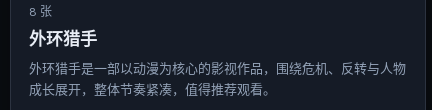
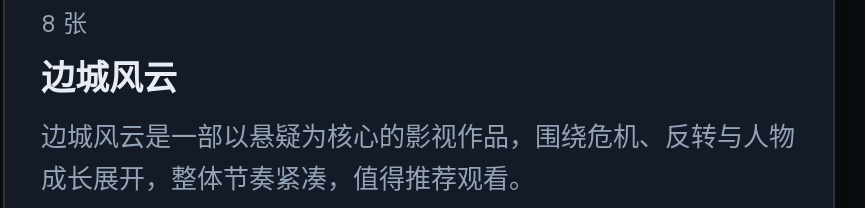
[29,28,97,50] 外环猎手 -> [41,57,177,101] 边城风云
[29,60,406,77] 外环猎手是一部以动漫为核心的影视作品，围绕危机、反转与人物 -> [41,121,795,155] 边城风云是一部以悬疑为核心的影视作品，围绕危机、反转与人物

